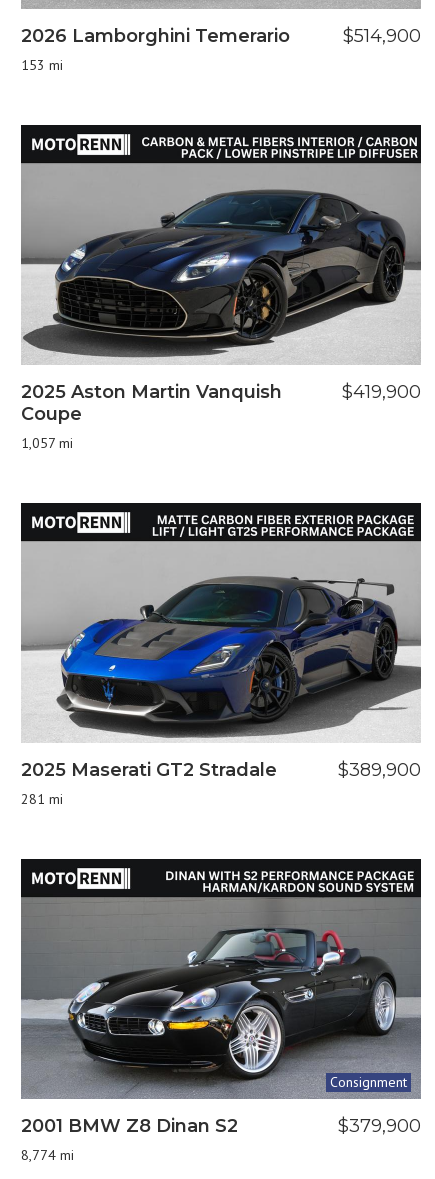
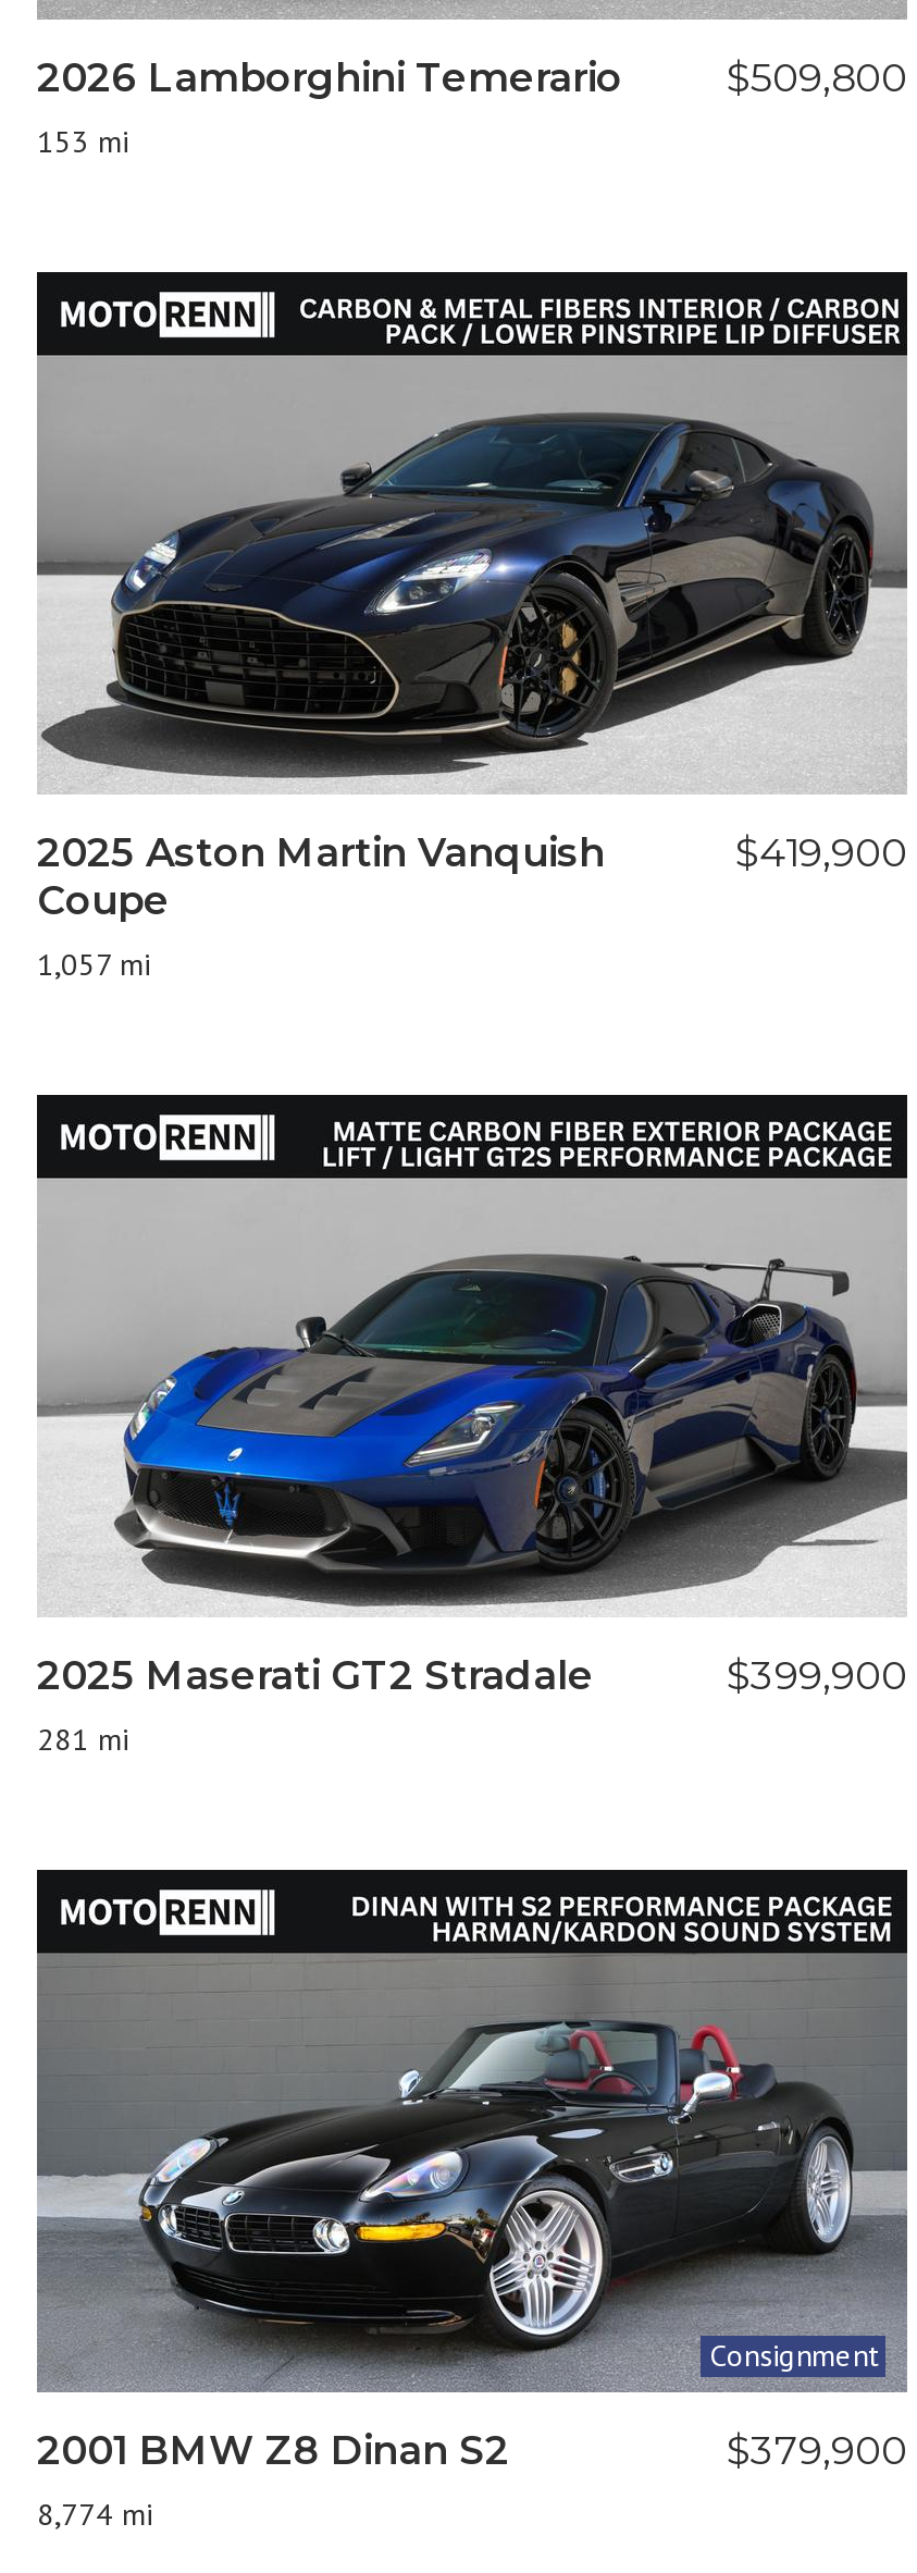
[343,24,421,46] $514,900 -> [727,53,907,101] $509,800
[338,758,421,780] $389,900 -> [727,1651,907,1699] $399,900

